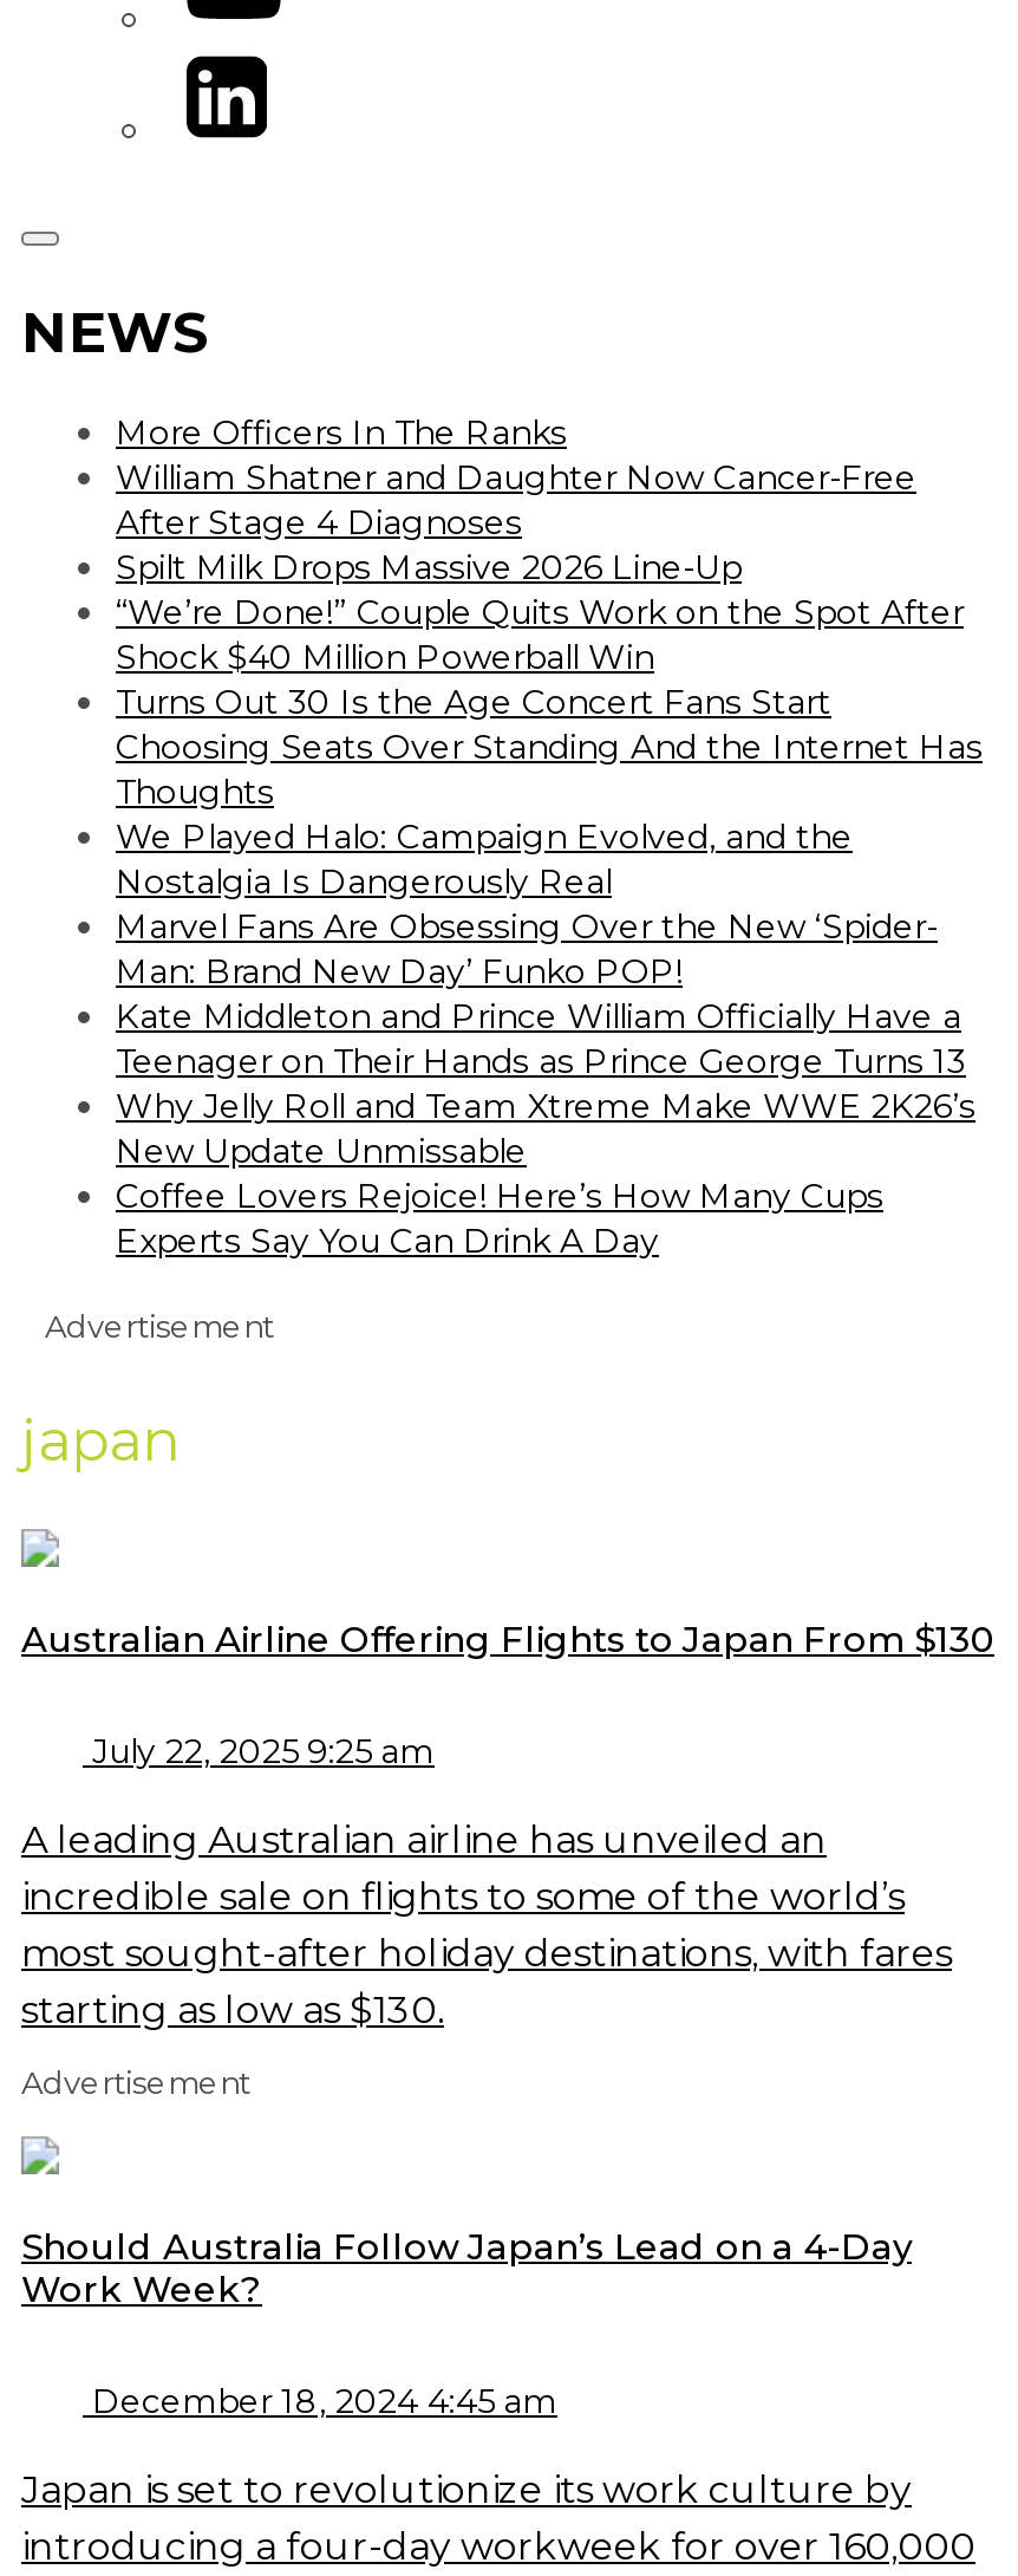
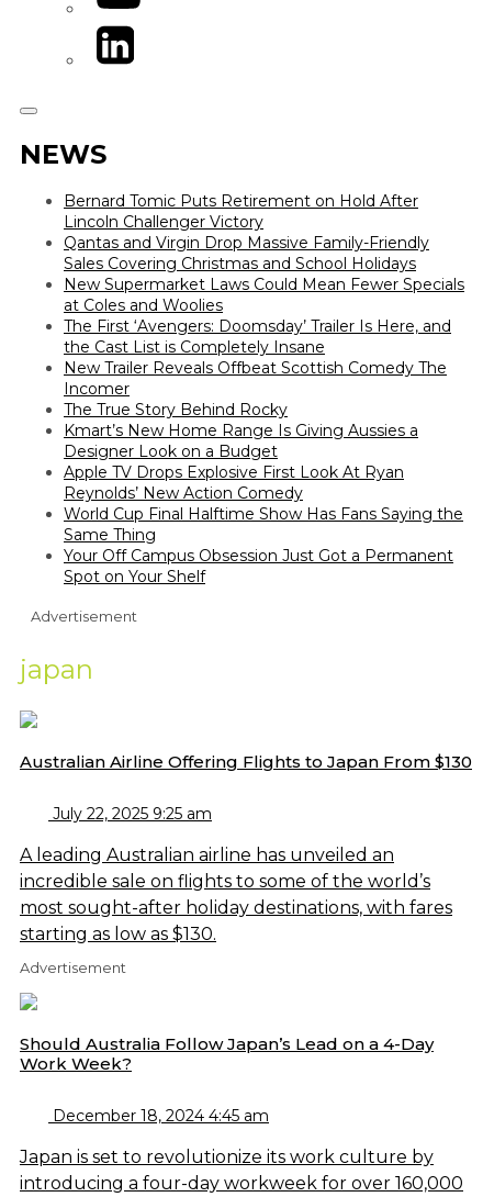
[116,411,983,1262] More Officers In The Ranks | William Shatner and Daughter Now Cancer-Free | After Stage 4 Diagnoses | Spilt Milk Drops Massive 2026 Line-Up | “We’re Done!” Couple Quits Work on the Spot After | Shock $40 Million Powerball Win | Turns Out 30 Is the Age Concert Fans Start | Choosing Seats Over Standing And the Internet Has | Thoughts | We Played Halo: Campaign Evolved, and the | Nostalgia Is Dangerously Real | Marvel Fans Are Obsessing Over the New ‘Spider- | Man: Brand New Day’ Funko POP! | Kate Middleton and Prince William Officially Have a | Teenager on Their Hands as Prince George Turns 13 | Why Jelly Roll and Team Xtreme Make WWE 2K26’s | New Update Unmissable | Coffee Lovers Rejoice! Here’s How Many Cups | Experts Say You Can Drink A Day -> [64,191,464,586] Bernard Tomic Puts Retirement on Hold After | Lincoln Challenger Victory | Qantas and Virgin Drop Massive Family-Friendly | Sales Covering Christmas and School Holidays | New Supermarket Laws Could Mean Fewer Specials | at Coles and Woolies | The First ‘Avengers: Doomsday’ Trailer Is Here, and | the Cast List is Completely Insane | New Trailer Reveals Offbeat Scottish Comedy The | Incomer | The True Story Behind Rocky | Kmart’s New Home Range Is Giving Aussies a | Designer Look on a Budget | Apple TV Drops Explosive First Look At Ryan | Reynolds’ New Action Comedy | World Cup Final Halftime Show Has Fans Saying the | Same Thing | Your Off Campus Obsession Just Got a Permanent | Spot on Your Shelf

